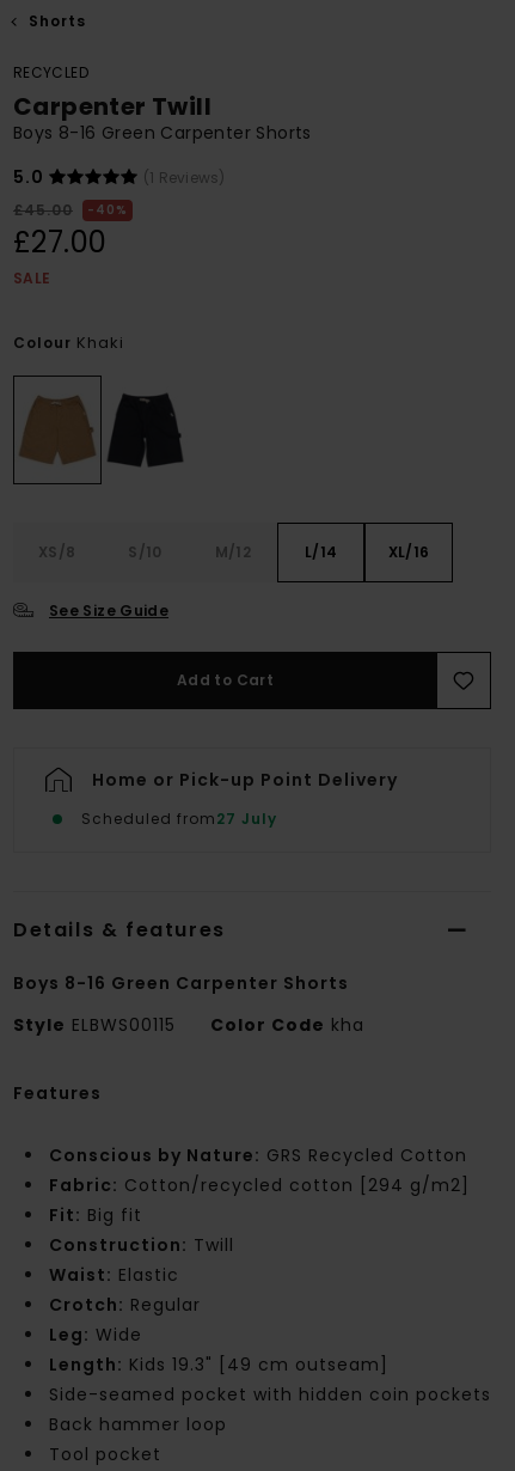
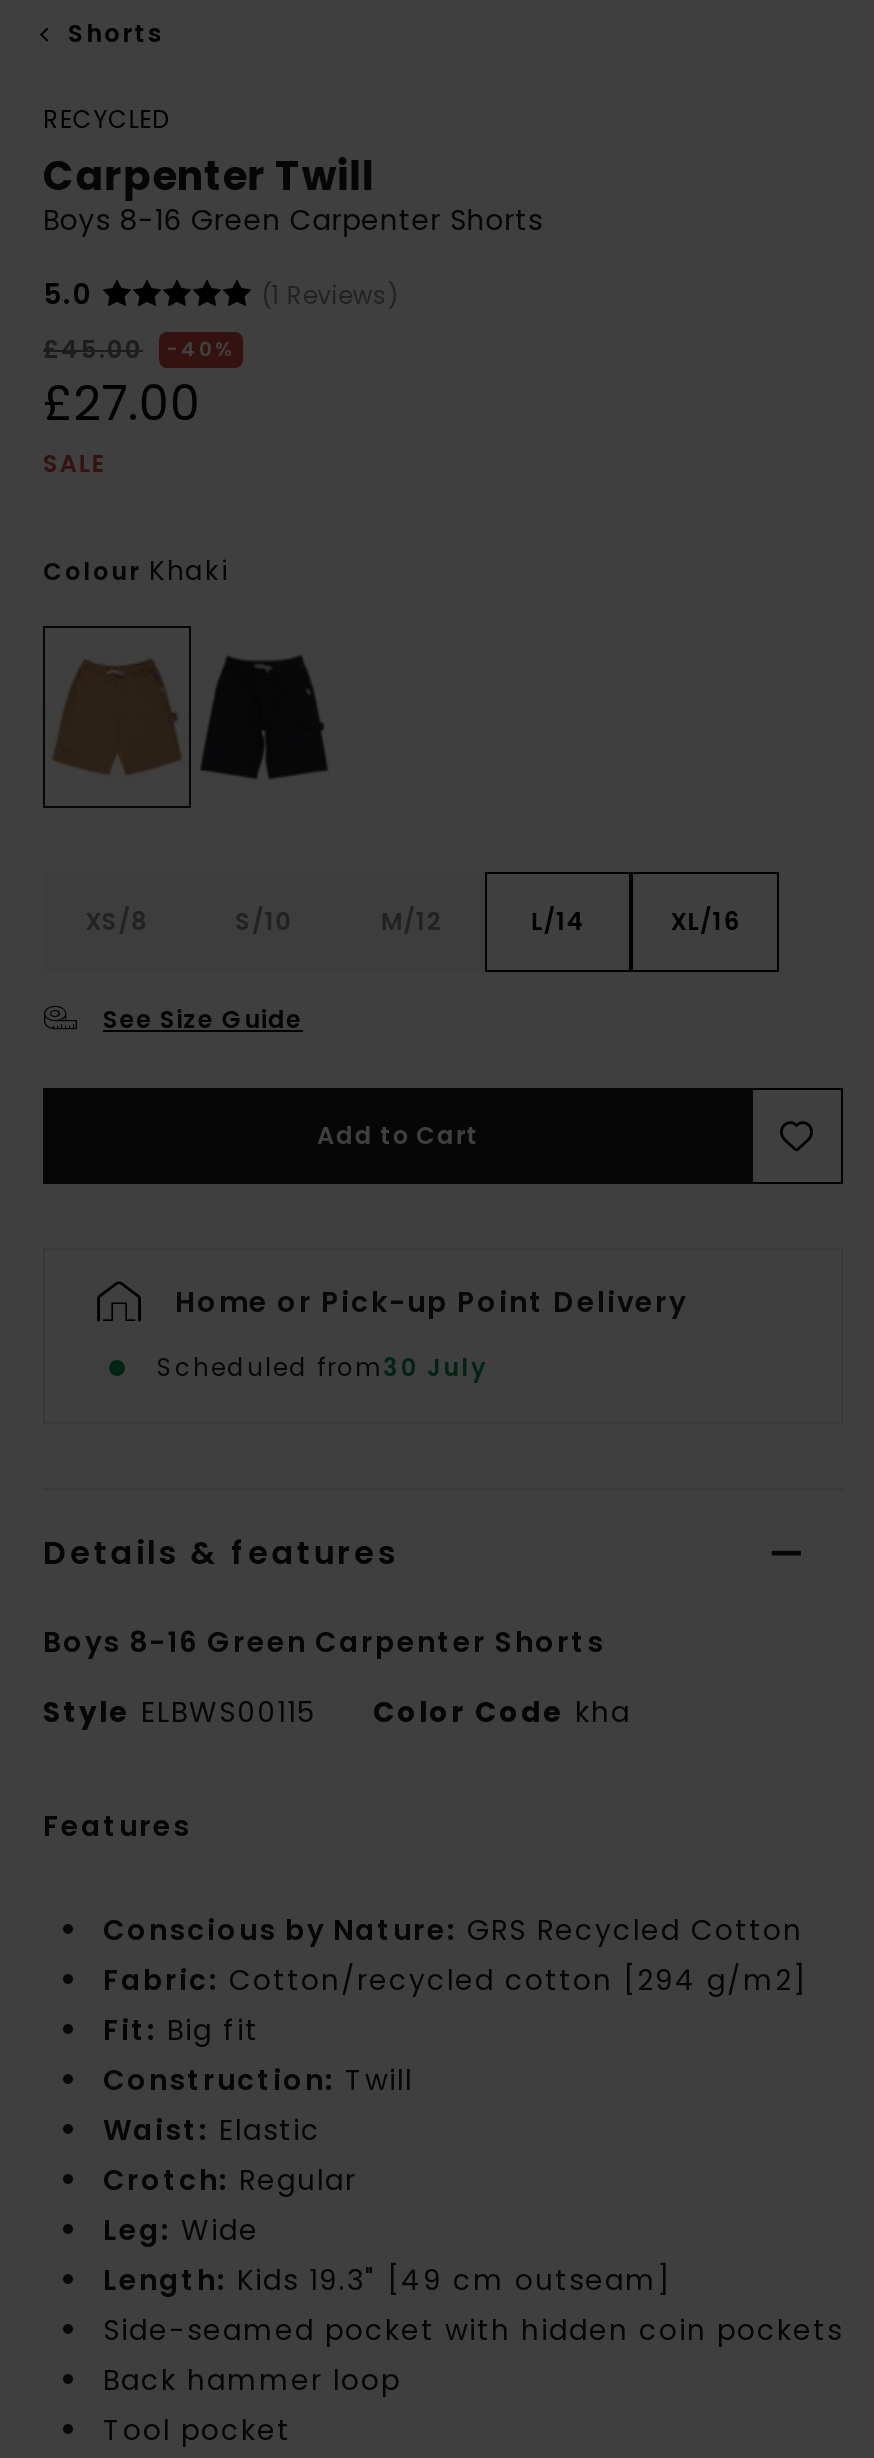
[81,809,277,829] Scheduled from27 July -> [157,1351,487,1385] Scheduled from30 July

